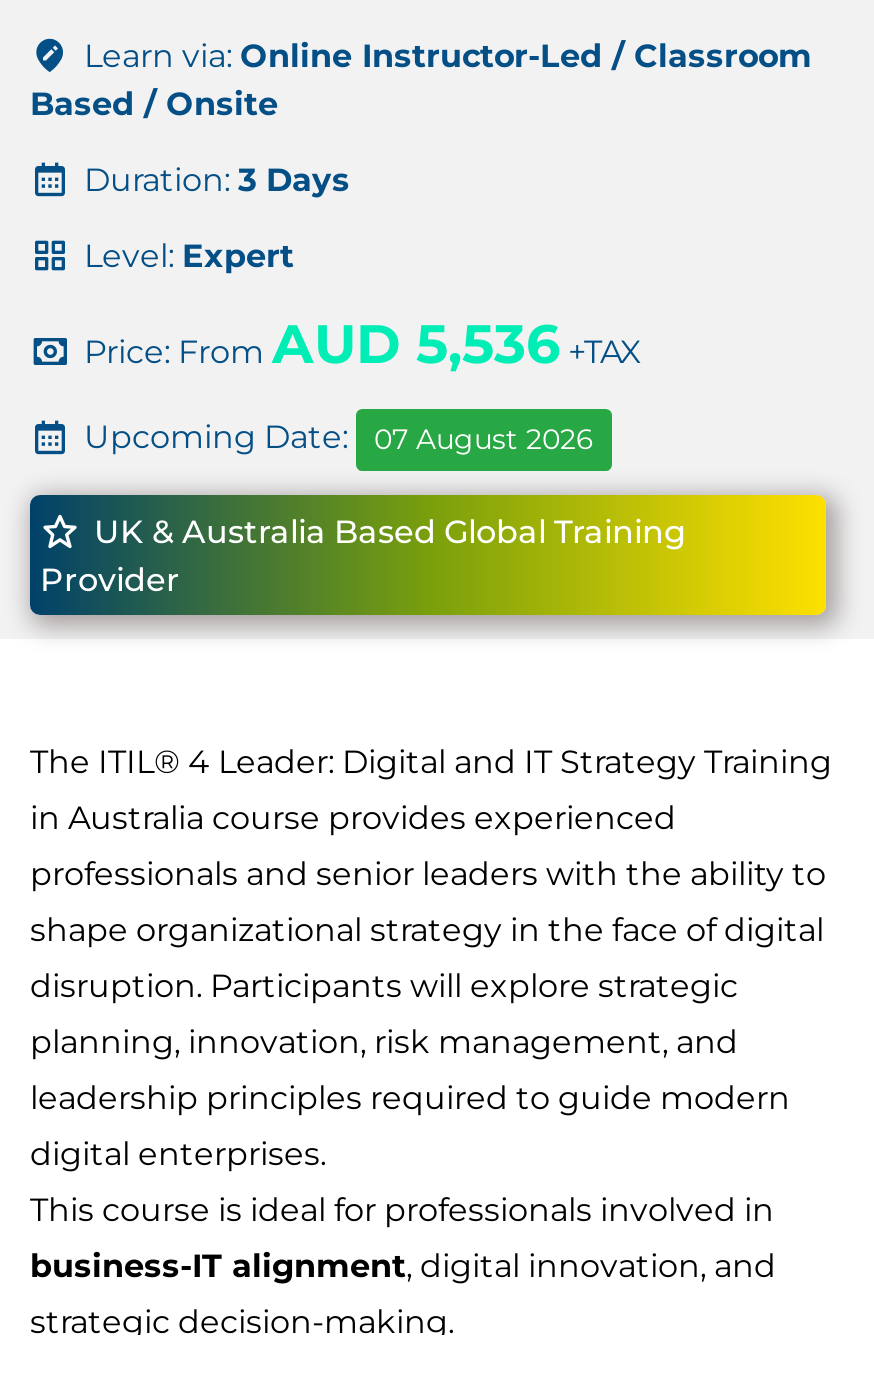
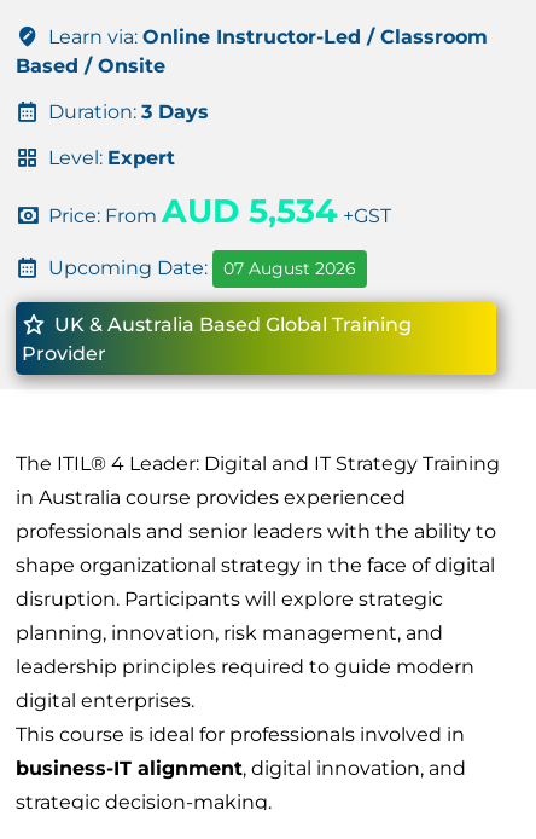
[76,311,642,377] Price: FromAUD 5,536 +TAX -> [43,191,391,231] Price: FromAUD 5,534 +GST

